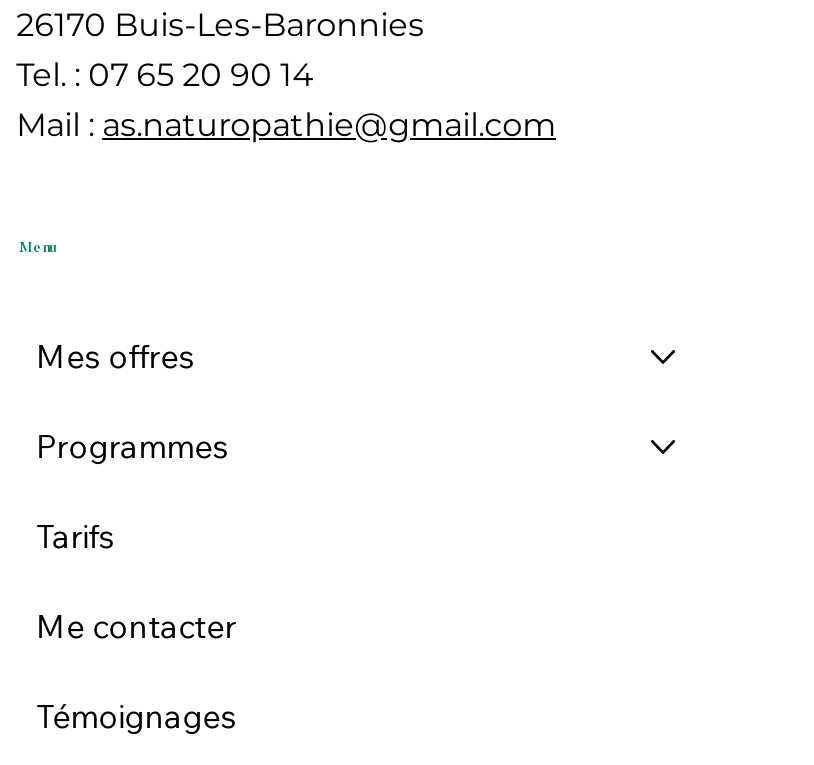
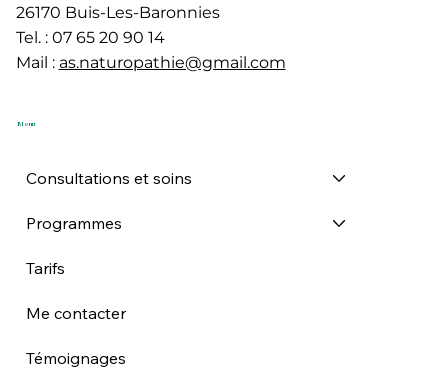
[36,335,194,375] Mes offres -> [26,167,192,187] Consultations et soins

